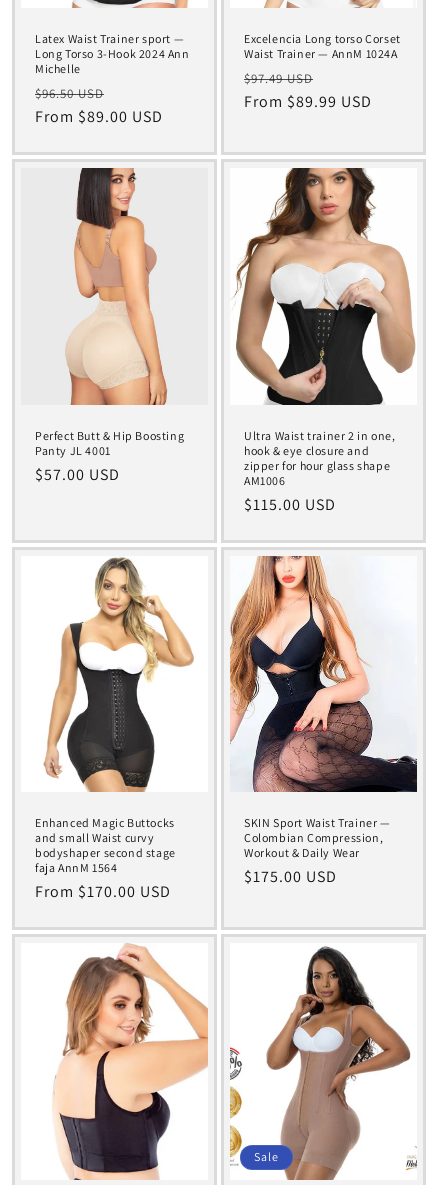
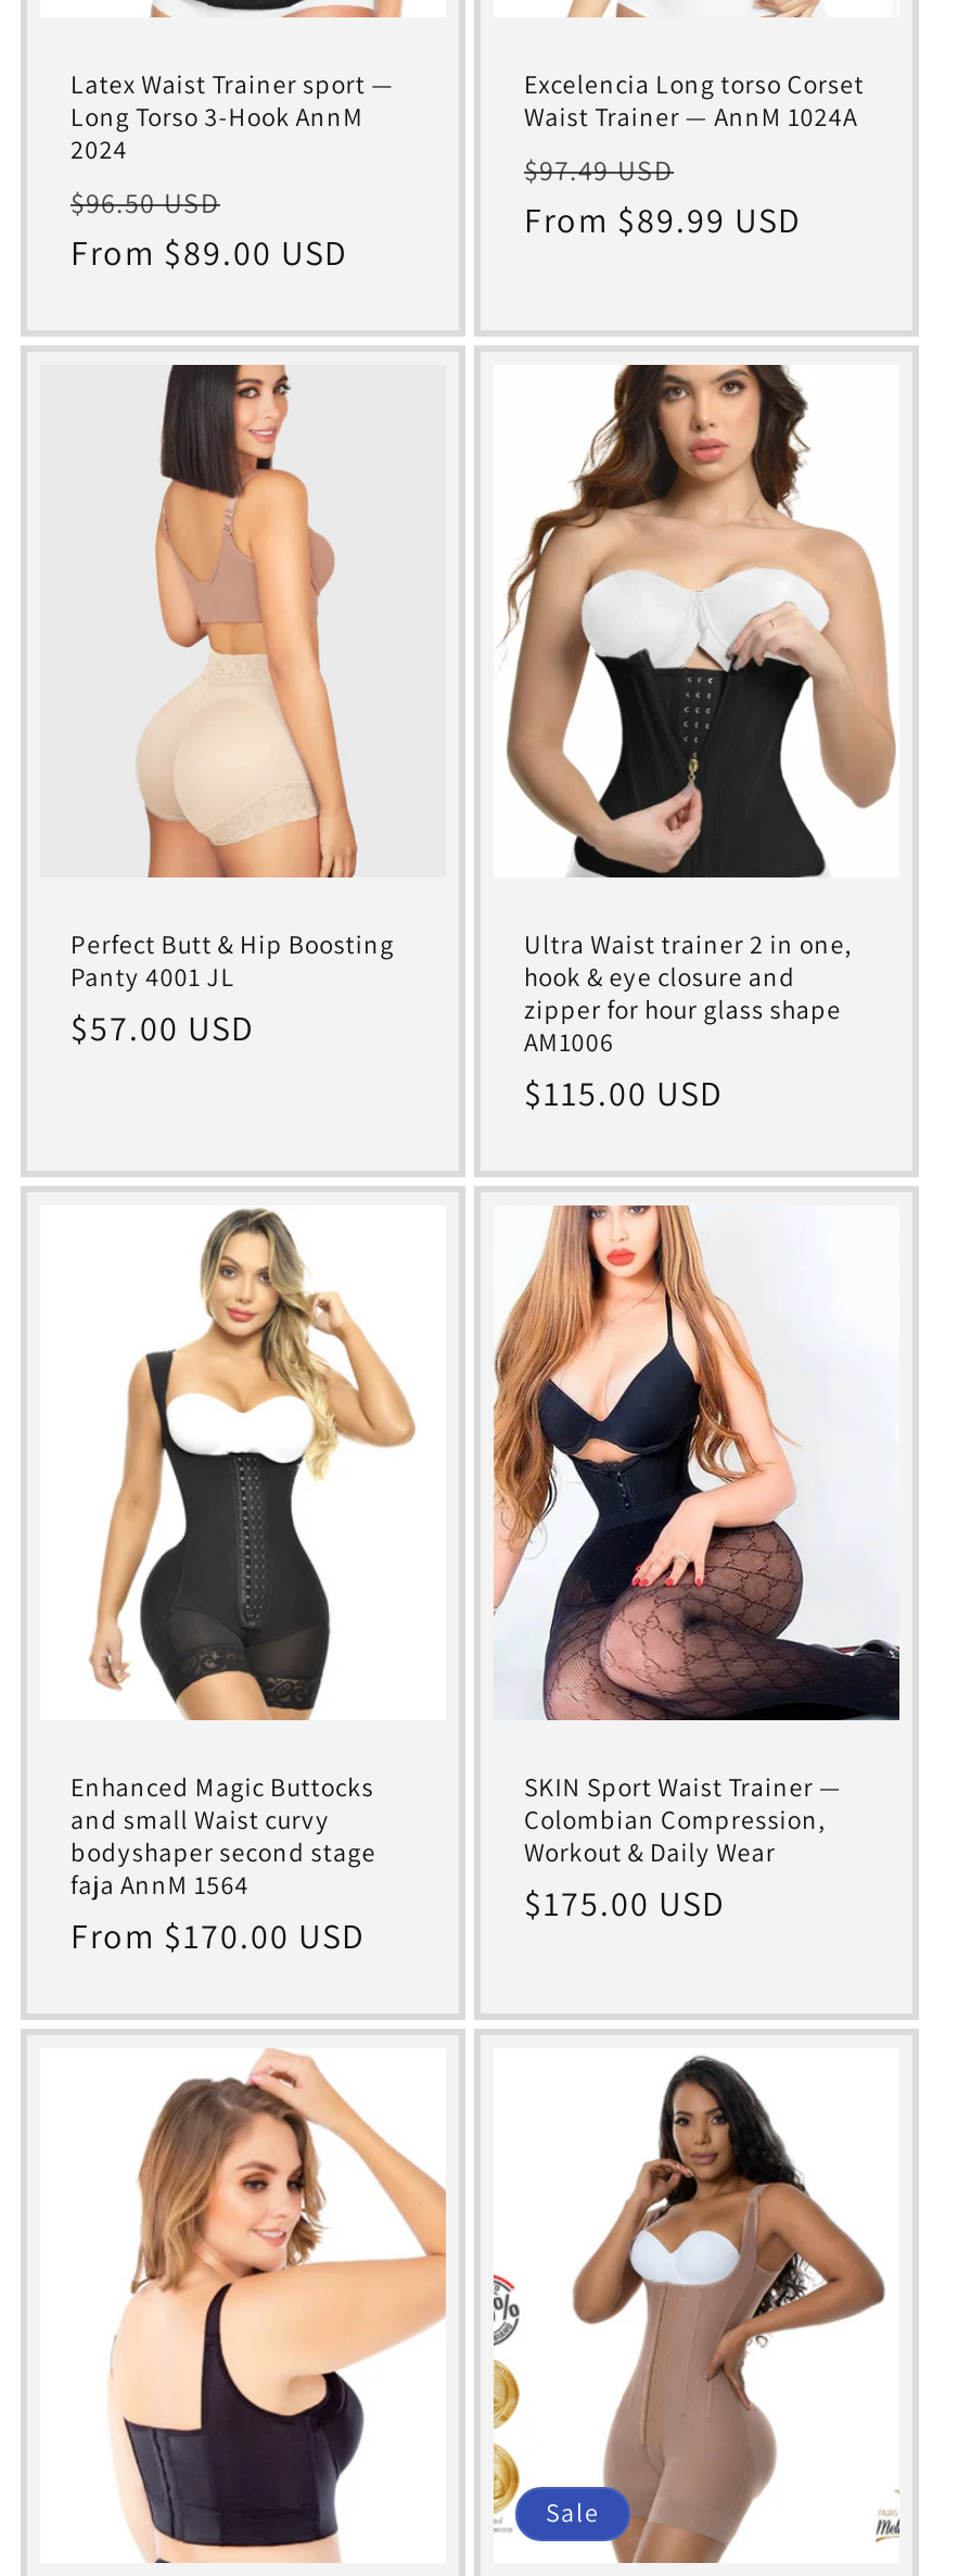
[35,46,190,76] Long Torso 3-Hook 2024 Ann | Michelle -> [71,99,364,165] Long Torso 3-Hook AnnM | 2024
[35,442,111,457] Panty JL 4001 -> [71,961,235,994] Panty 4001 JL

